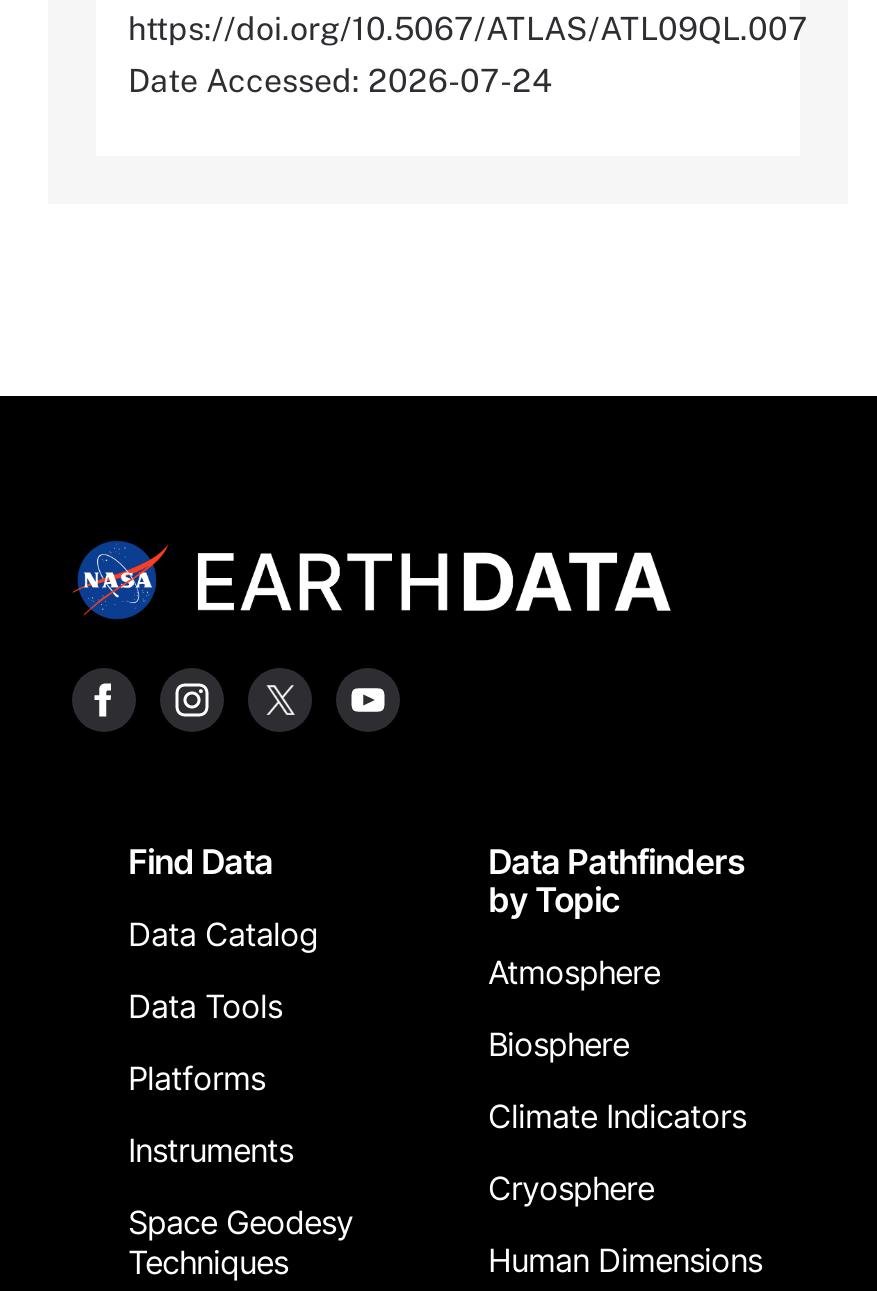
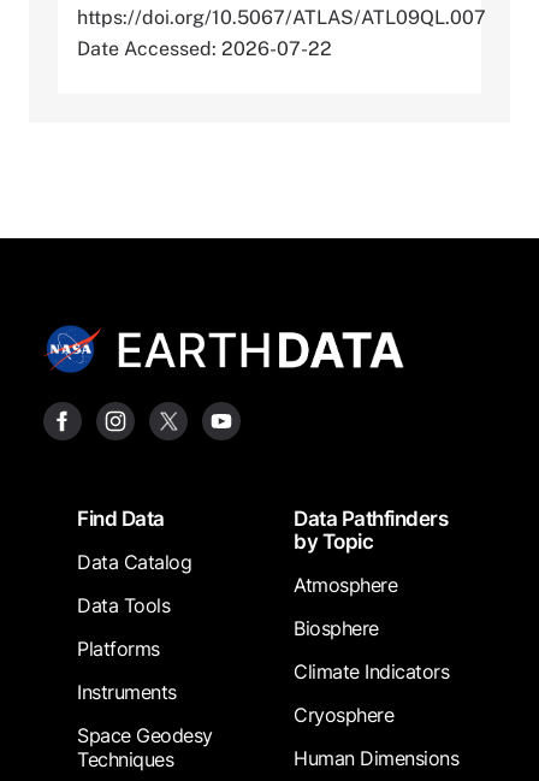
[128,62,552,100] Date Accessed: 2026-07-24 -> [77,37,332,60] Date Accessed: 2026-07-22

